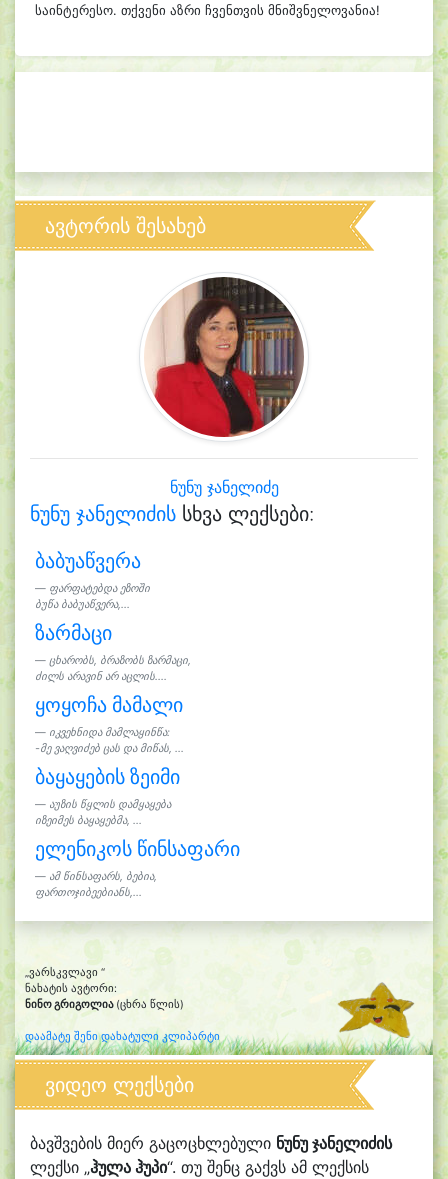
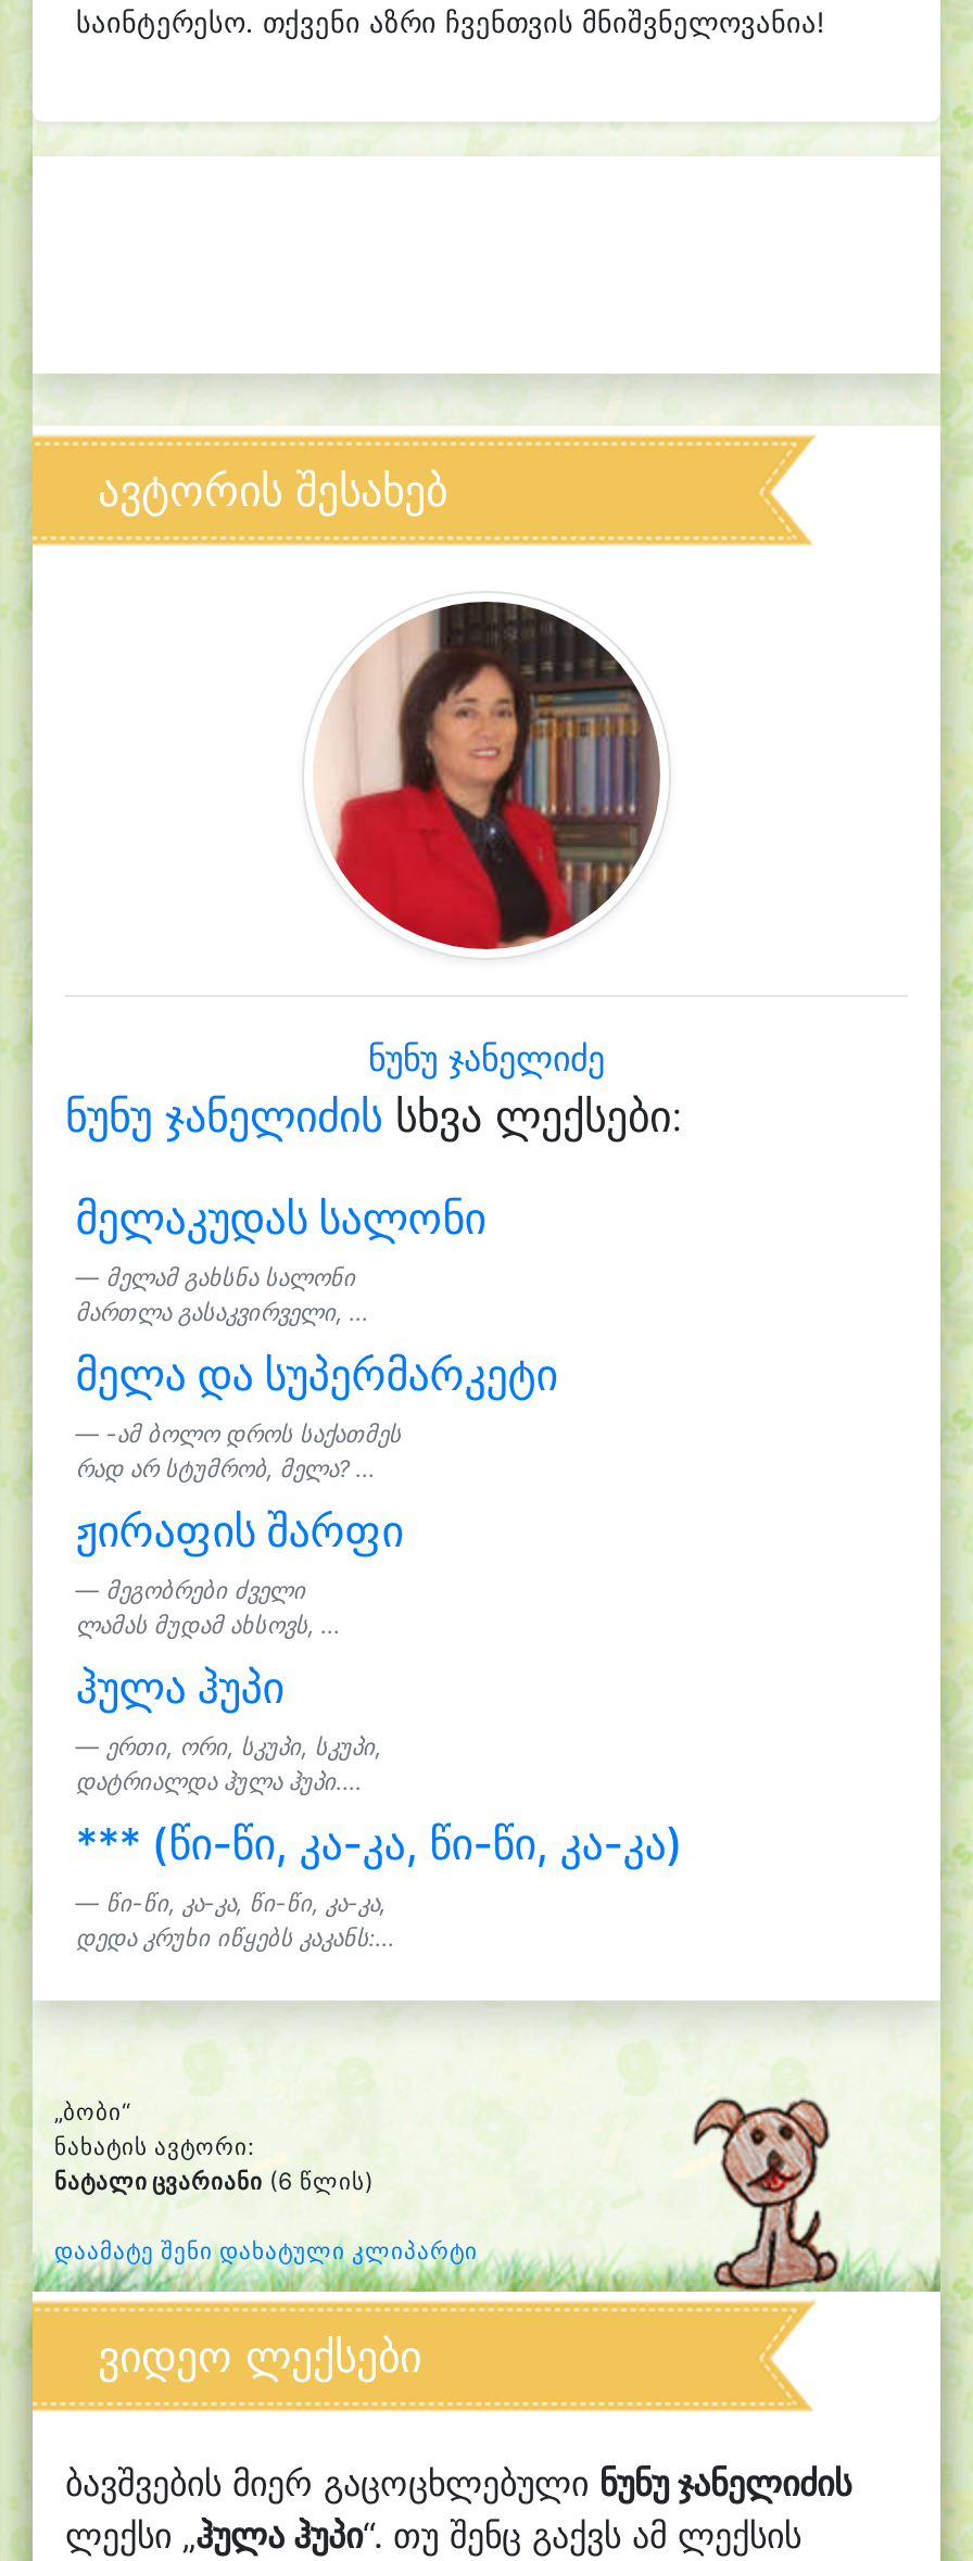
[35,549,240,899] ბაბუაწვერა | ფარფატებდა ეზოში | ბუწა ბაბუაწვერა,... | ზარმაცი | ცხარობს, ბრაზობს ზარმაცი, | ძილს არავინ არ აცლის.... | ყოყოჩა მამალი | იკვეხნიდა მამლაყინწა: | -მე ვაღვიძებ ცას და მიწას, ... | ბაყაყების ზეიმი | აუზის წყლის დამყაყება | იზეიმეს ბაყაყებმა, ... | ელენიკოს წინსაფარი | ამ წინსაფარს, ბებია, | ფართოჯიბეებიანს,... -> [76,1193,684,1953] მელაკუდას სალონი | მელამ გახსნა სალონი | მართლა გასაკვირველი, ... | მელა და სუპერმარკეტი | -ამ ბოლო დროს საქათმეს | რად არ სტუმრობ, მელა? ... | ჟირაფის შარფი | მეგობრები ძველი | ლამას მუდამ ახსოვს, ... | ჰულა ჰუპი | ერთი, ორი, სკუპი, სკუპი, | დატრიალდა ჰულა ჰუპი.... | *** (წი-წი, კა-კა, წი-წი, კა-კა) | წი-წი, კა-კა, წი-წი, კა-კა, | დედა კრუხი იწყებს კაკანს:...
[25,966,105,979] „ვარსკვლავი “ -> [54,2098,130,2127] „ბობი“
[319,966,414,1055] [image] -> [691,2096,897,2292] [image]
[25,998,184,1011] ნინო გრიგოლია (ცხრა წლის) -> [54,2168,374,2196] ნატალი ცვარიანი (6 წლის)

